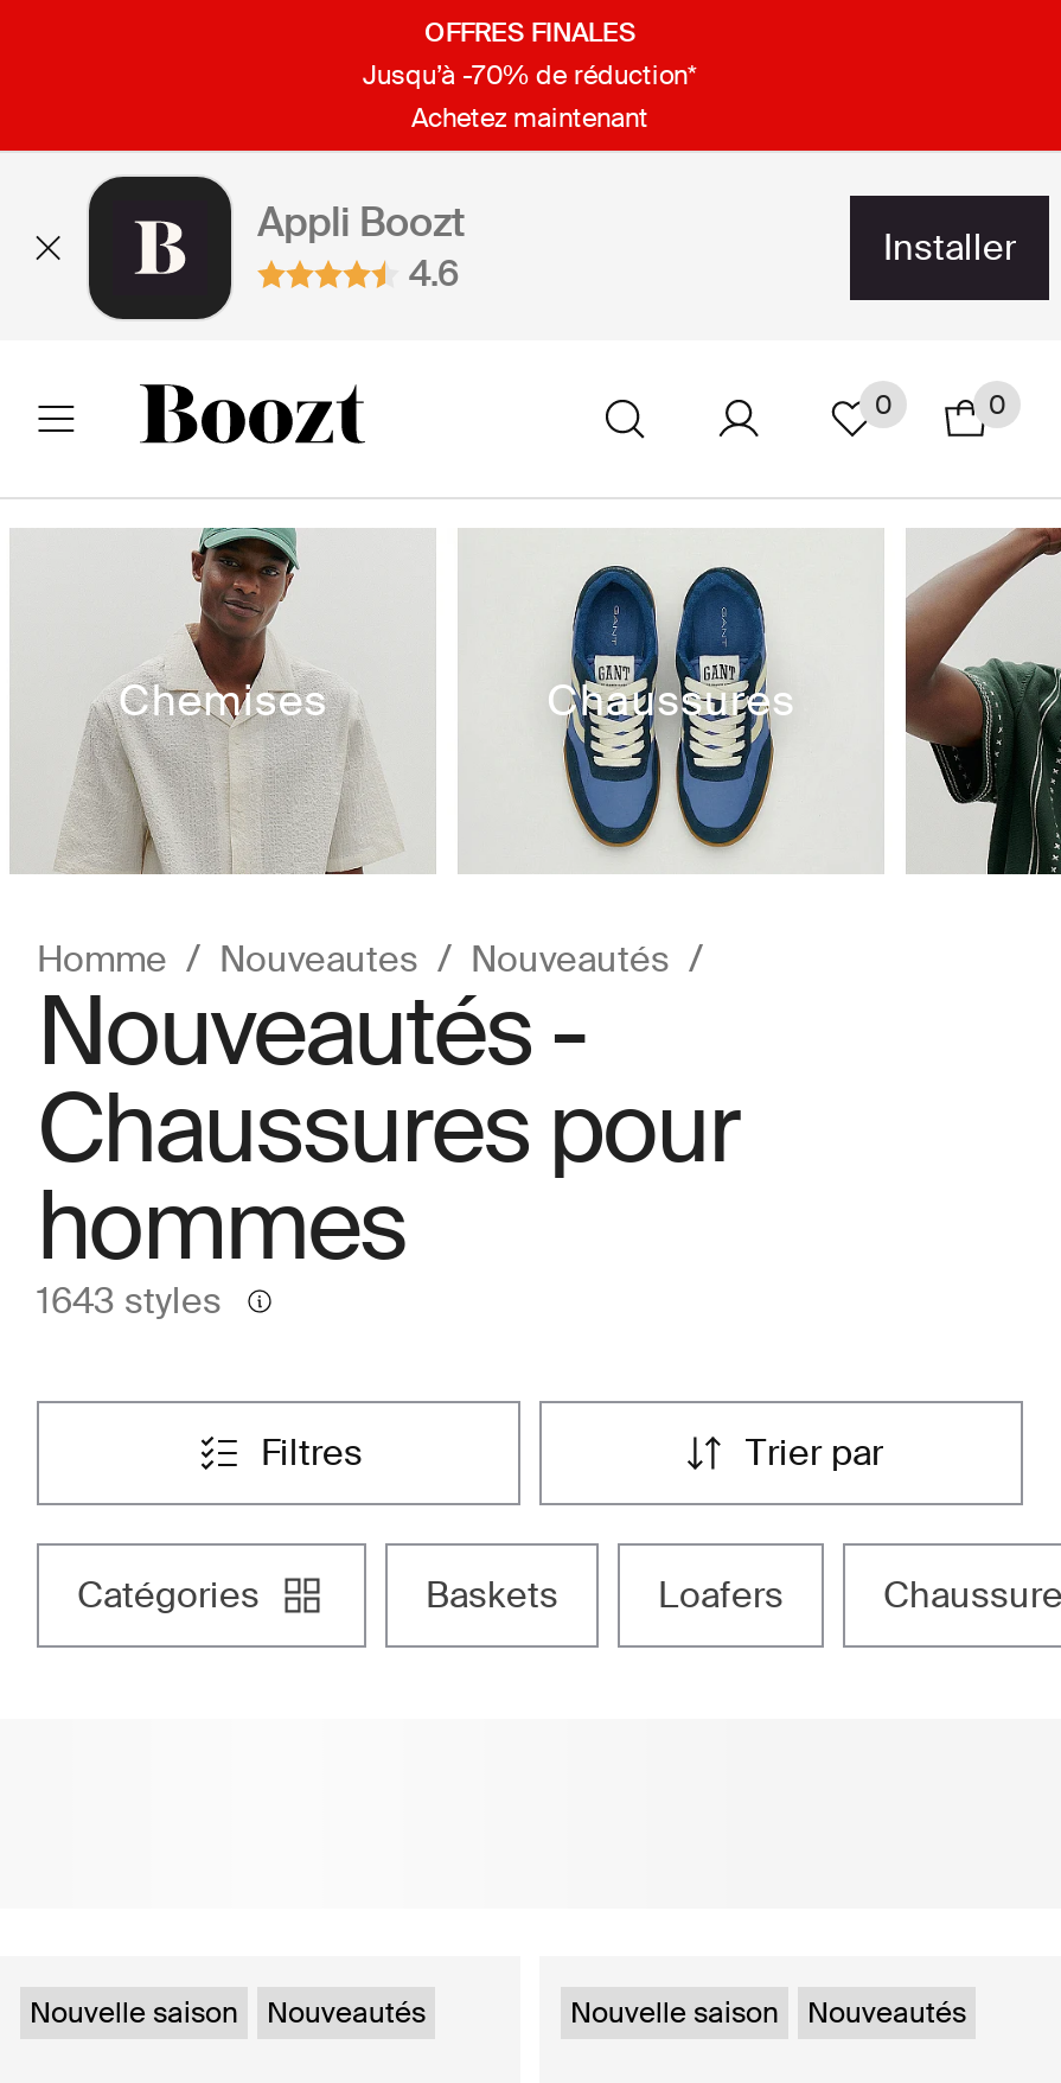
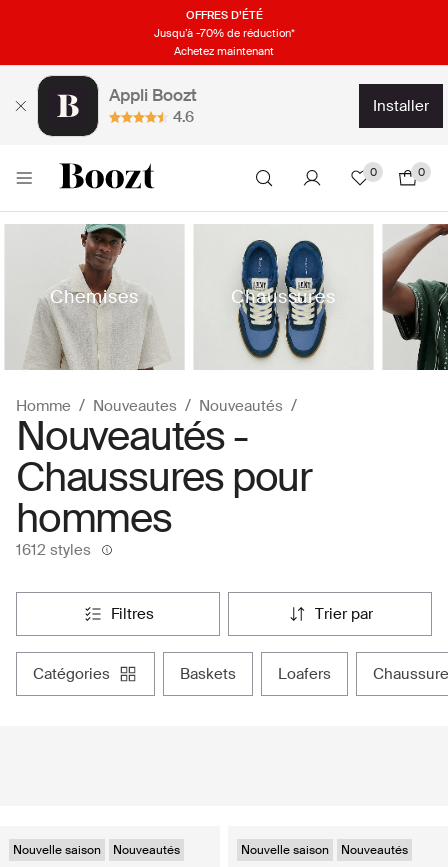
[424,14,635,47] OFFRES FINALES -> [185,7,262,21] OFFRES D’ÉTÉ
[37,1278,222,1325] 1643 styles -> [16,540,91,560] 1612 styles

